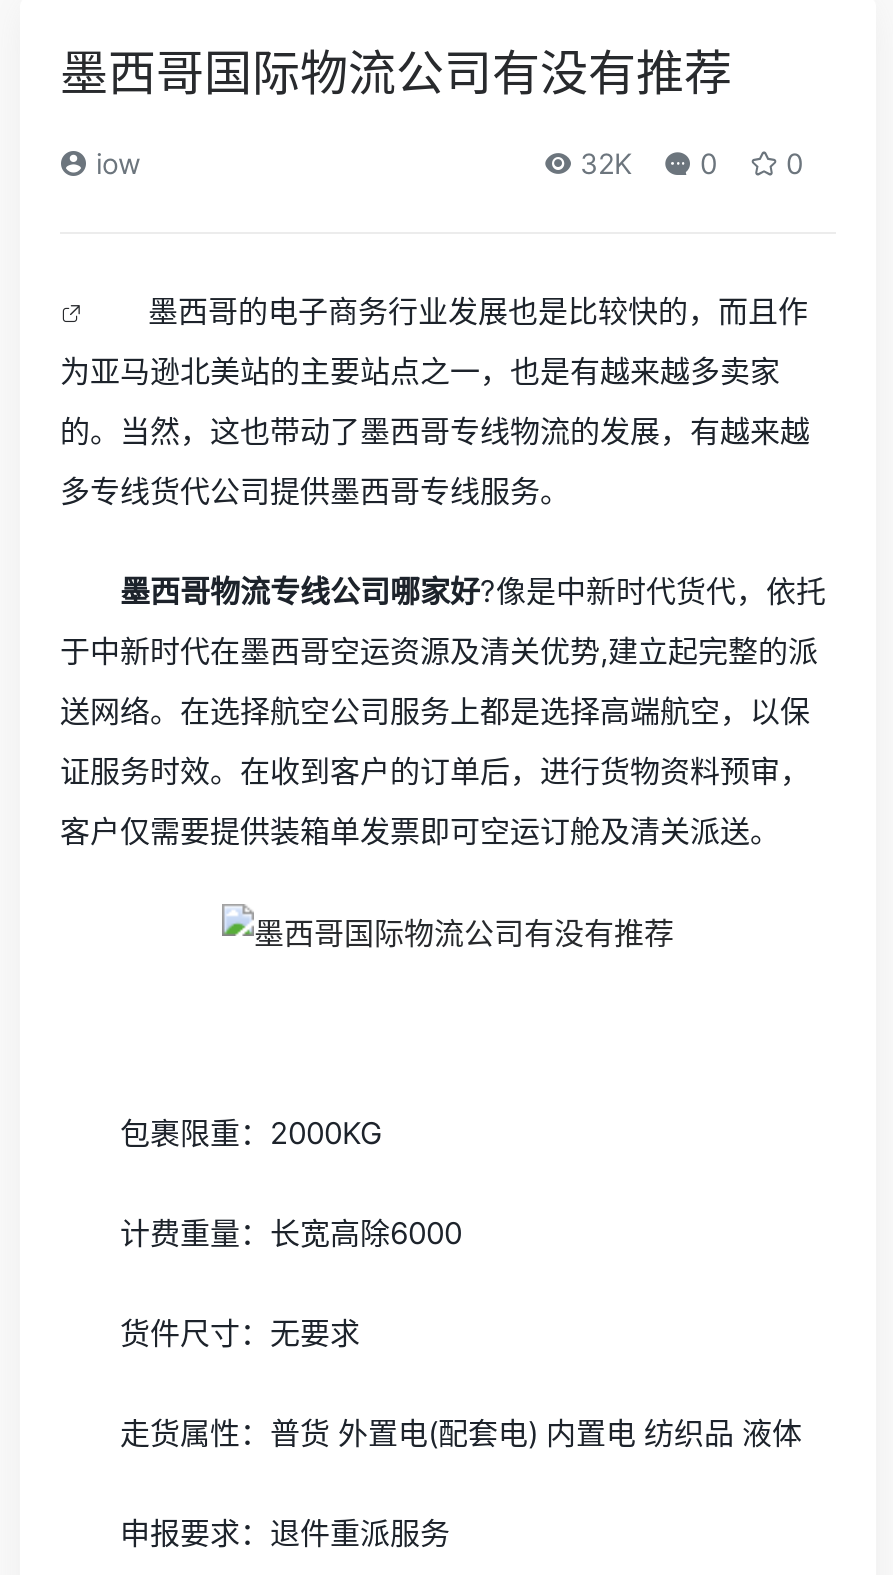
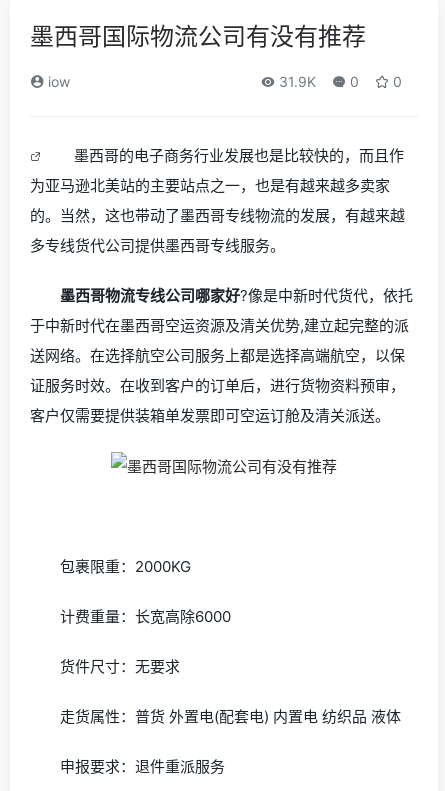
[572,146,804,180] 32K 0 0 -> [275,73,402,90] 31.9K 0 0

